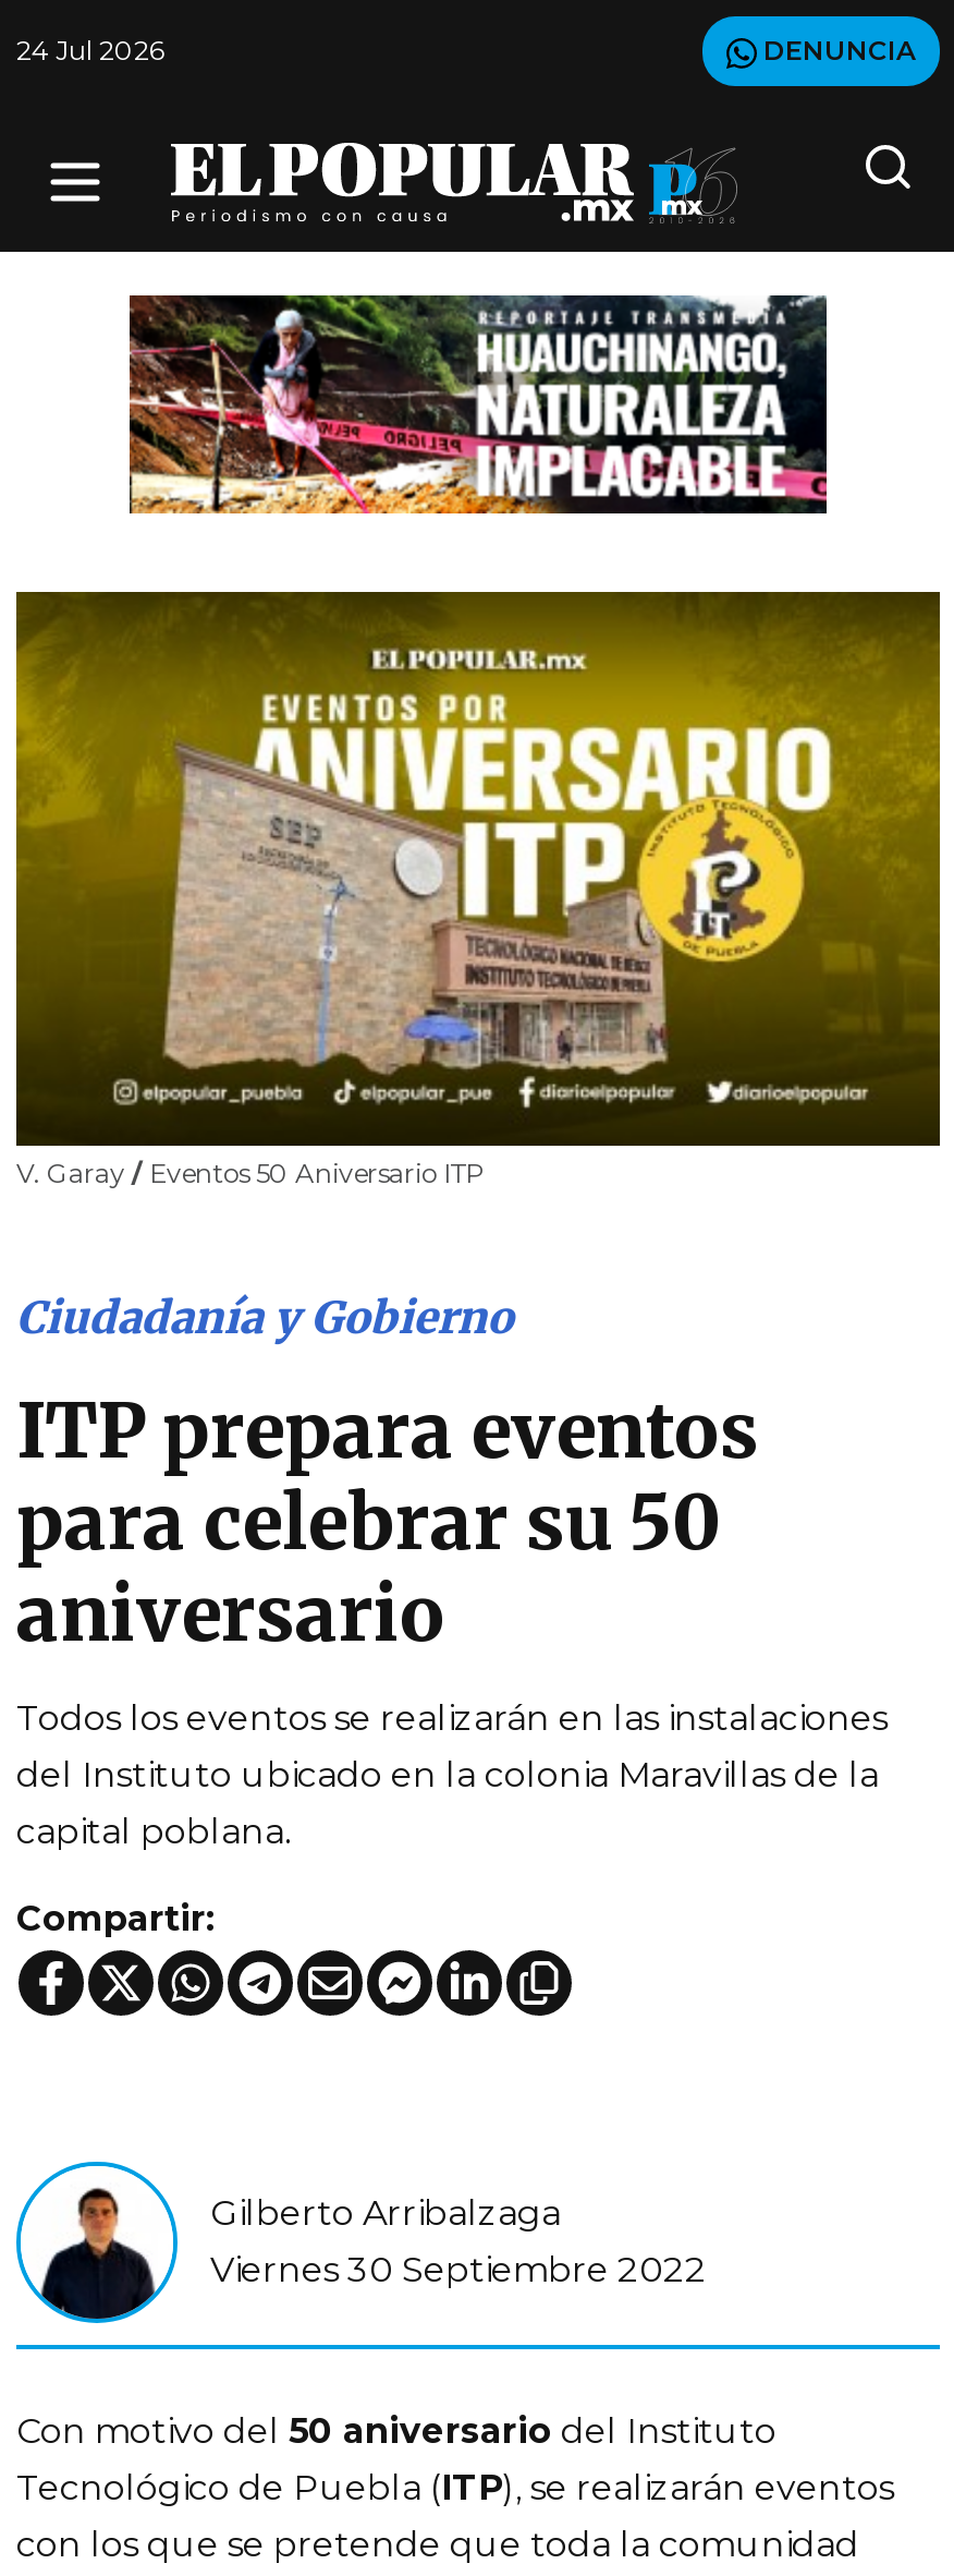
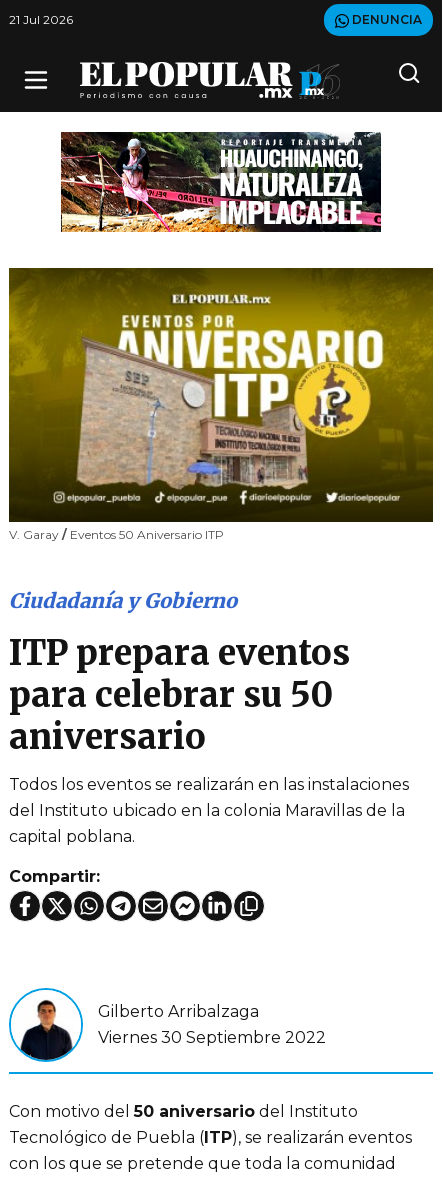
[16,34,164,66] 24 Jul 2026 -> [9,12,73,27] 21 Jul 2026

